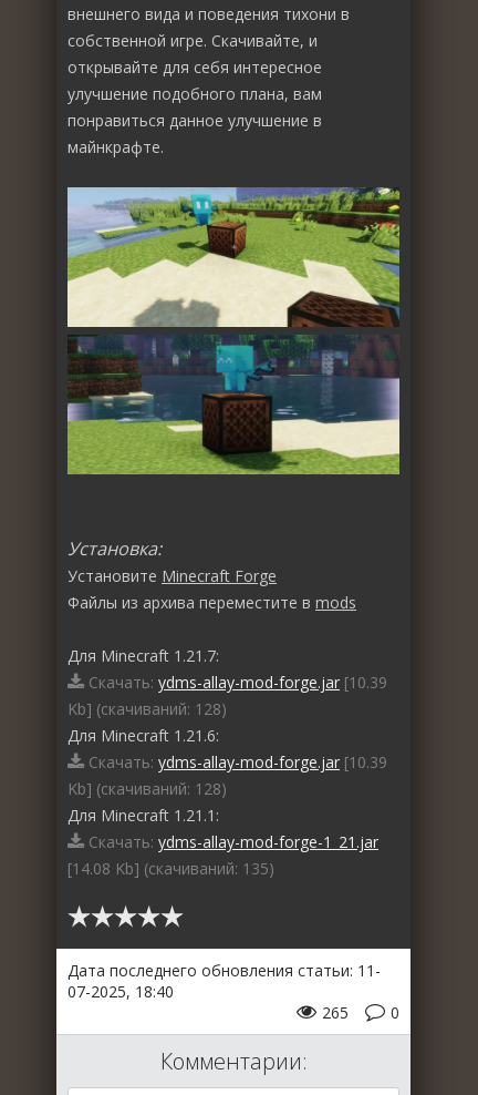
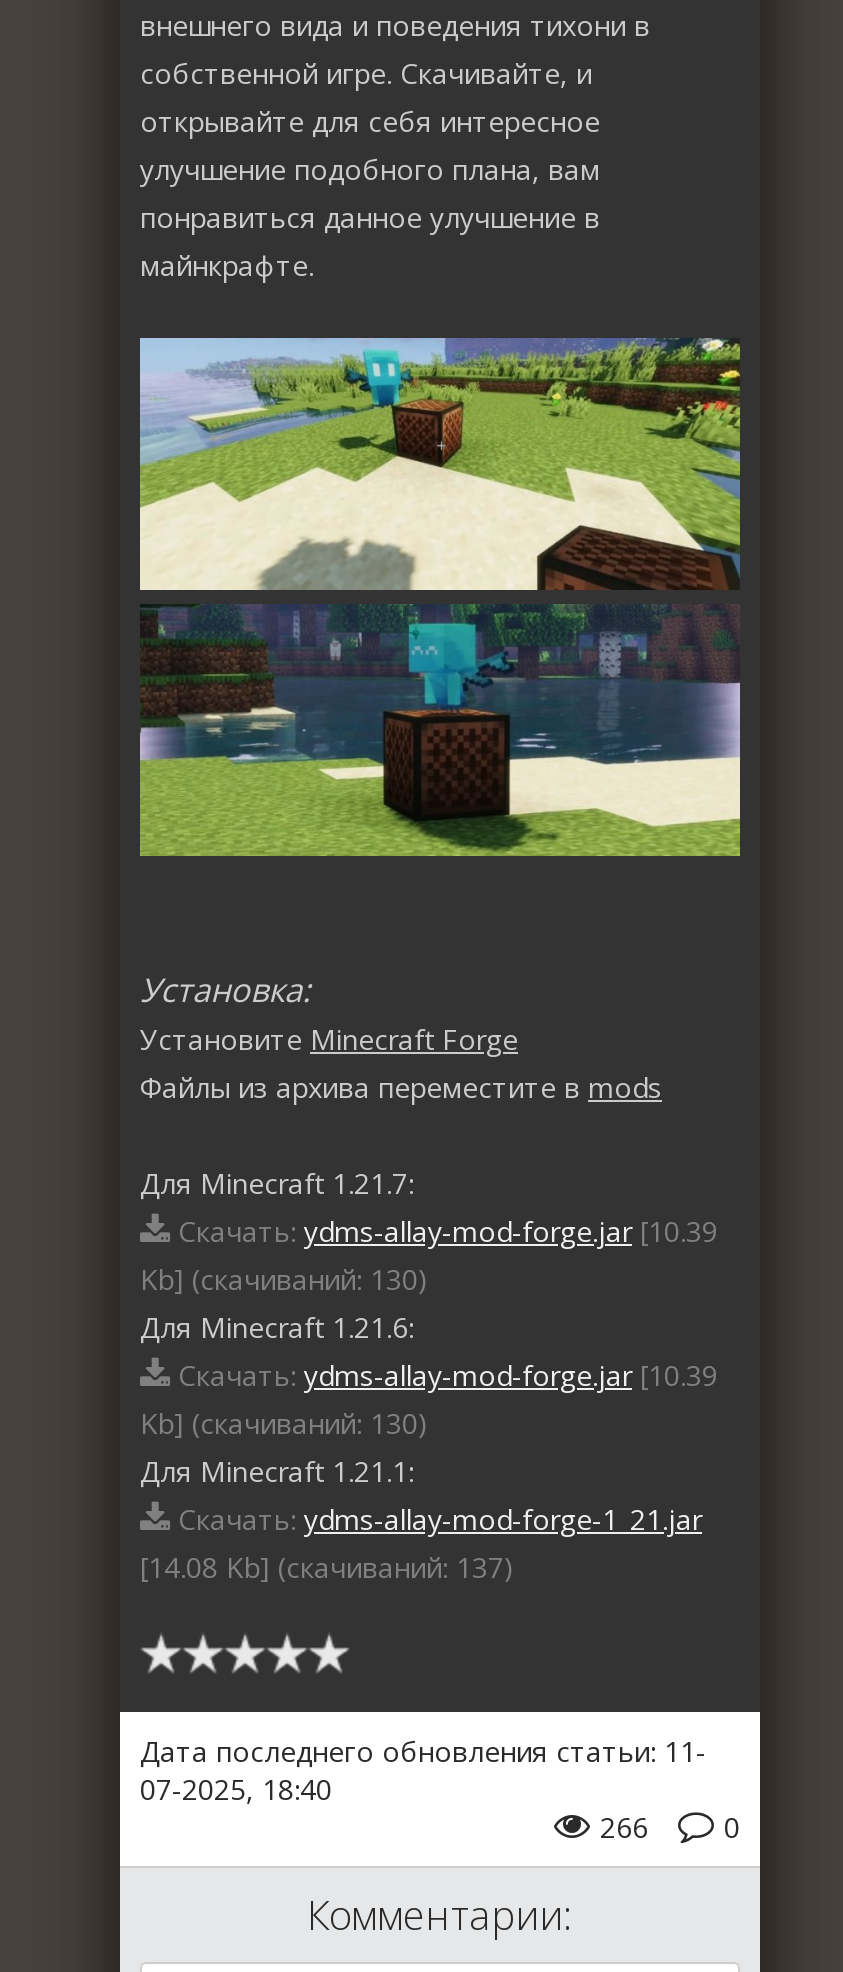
[67,699,227,720] Kb] (cкачиваний: 128) -> [140,1261,428,1299] Kb] (cкачиваний: 130)
[67,778,227,799] Kb] (cкачиваний: 128) -> [140,1405,428,1443] Kb] (cкачиваний: 130)
[67,858,274,879] [14.08 Kb] (cкачиваний: 135) -> [140,1549,514,1587] [14.08 Kb] (cкачиваний: 137)
[322,1002,399,1023] 265 0 -> [600,1809,740,1847] 266 0

